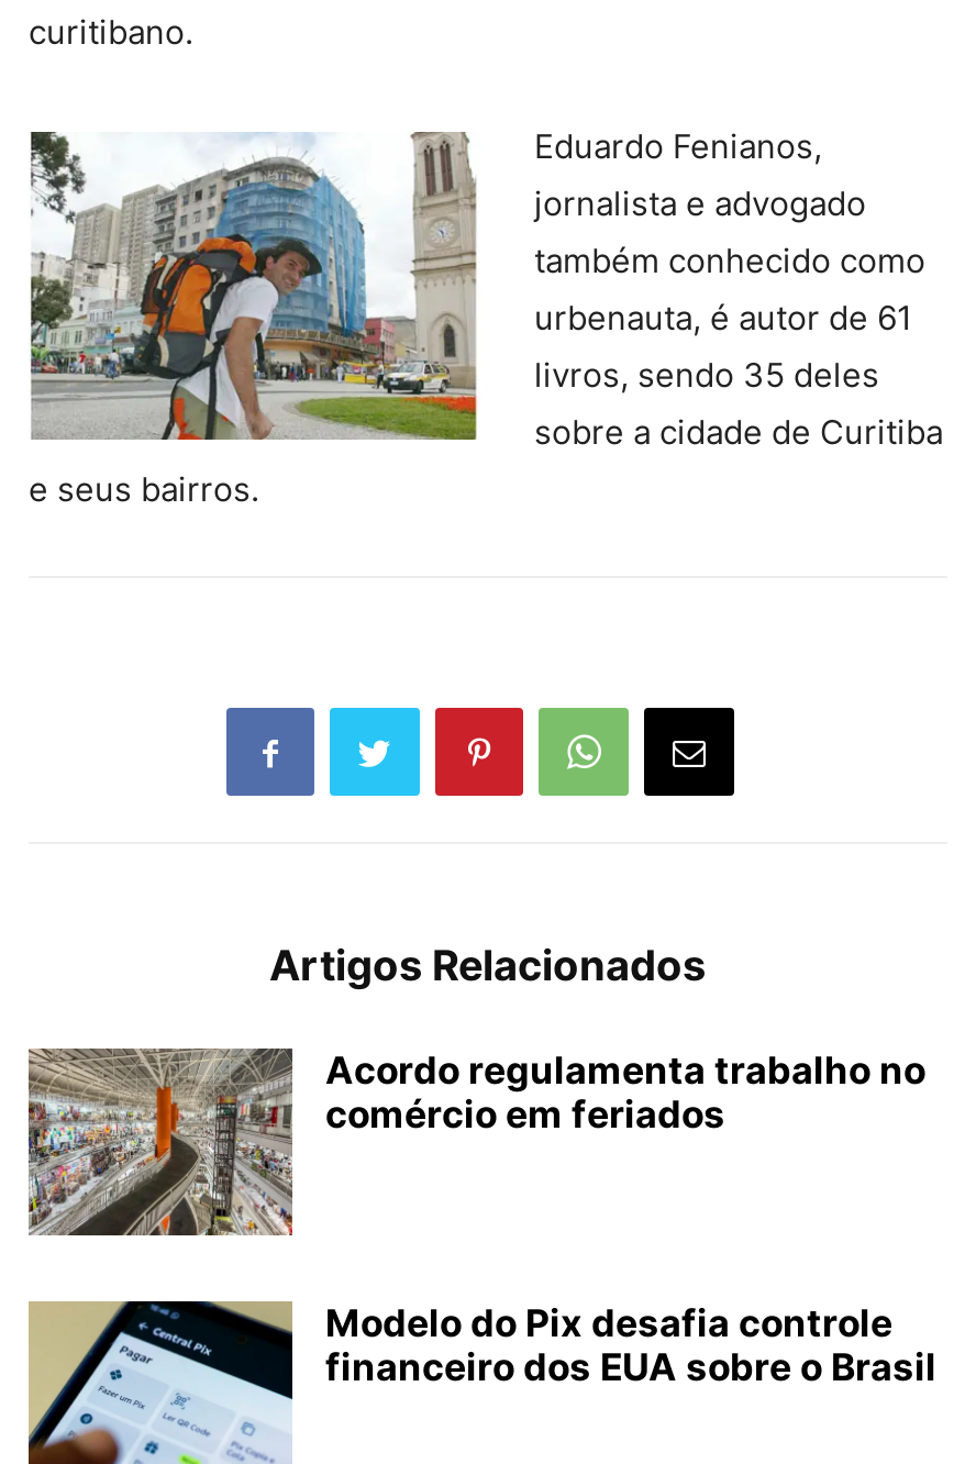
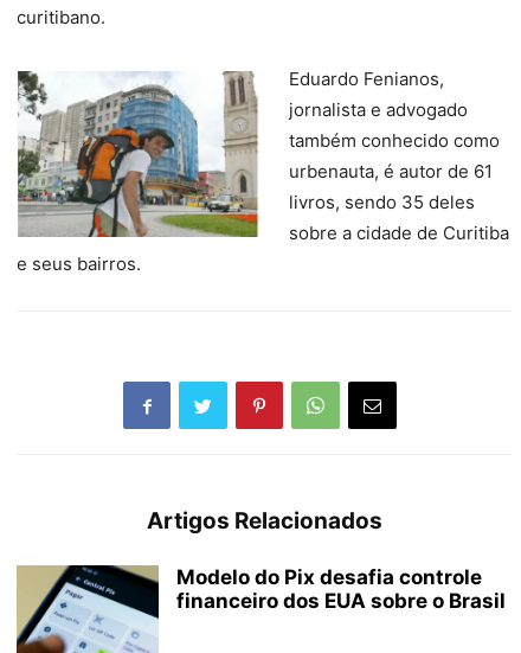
[26,1046,925,1238] [image] | Acordo regulamenta trabalho no | comércio em feriados -> none

